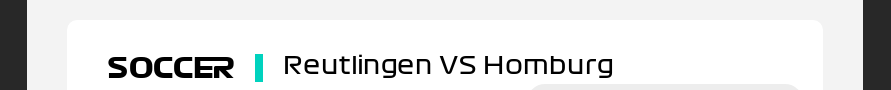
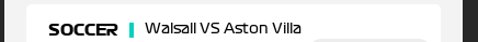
[283,54,613,78] Reutlingen VS Homburg -> [145,23,301,36] Walsall VS Aston Villa

